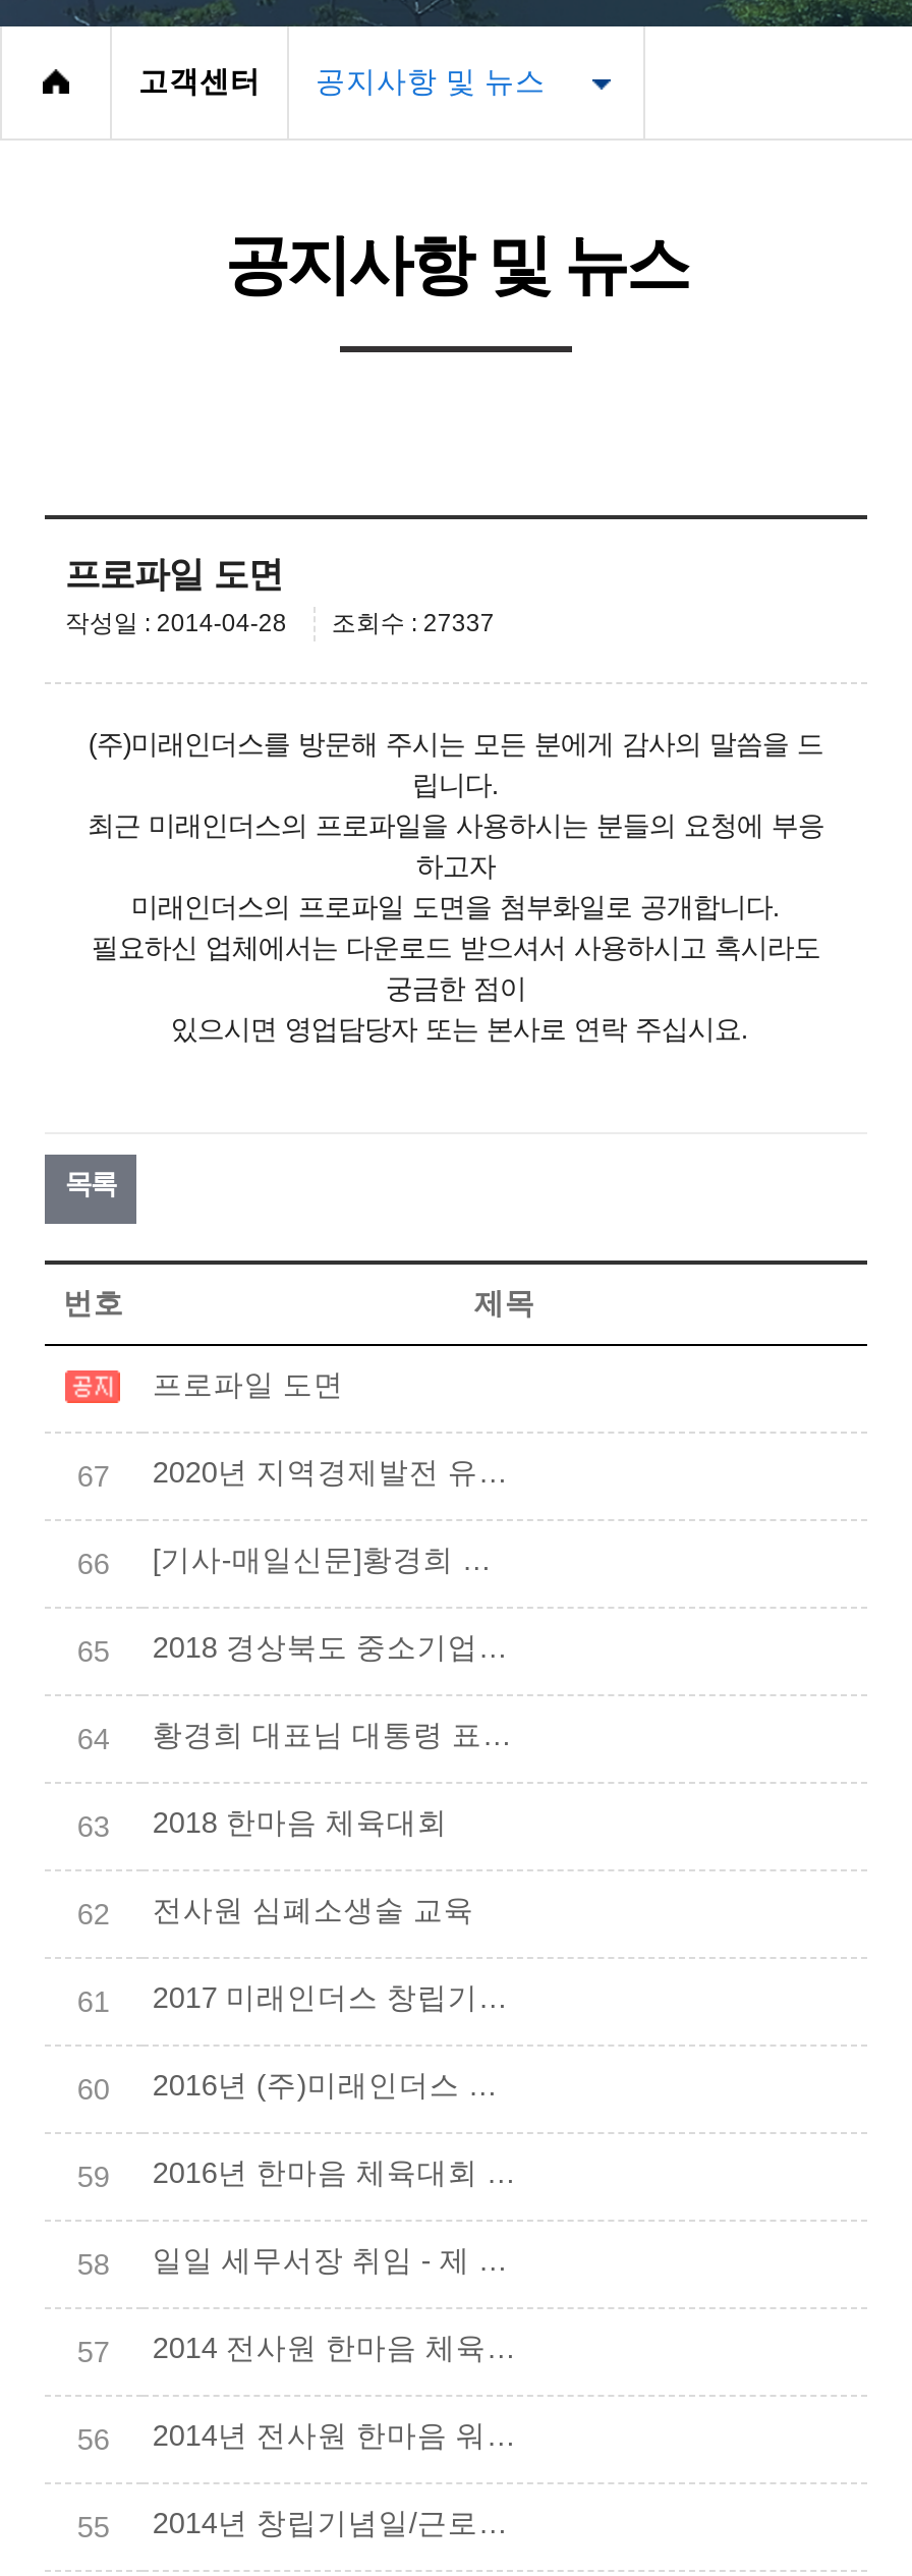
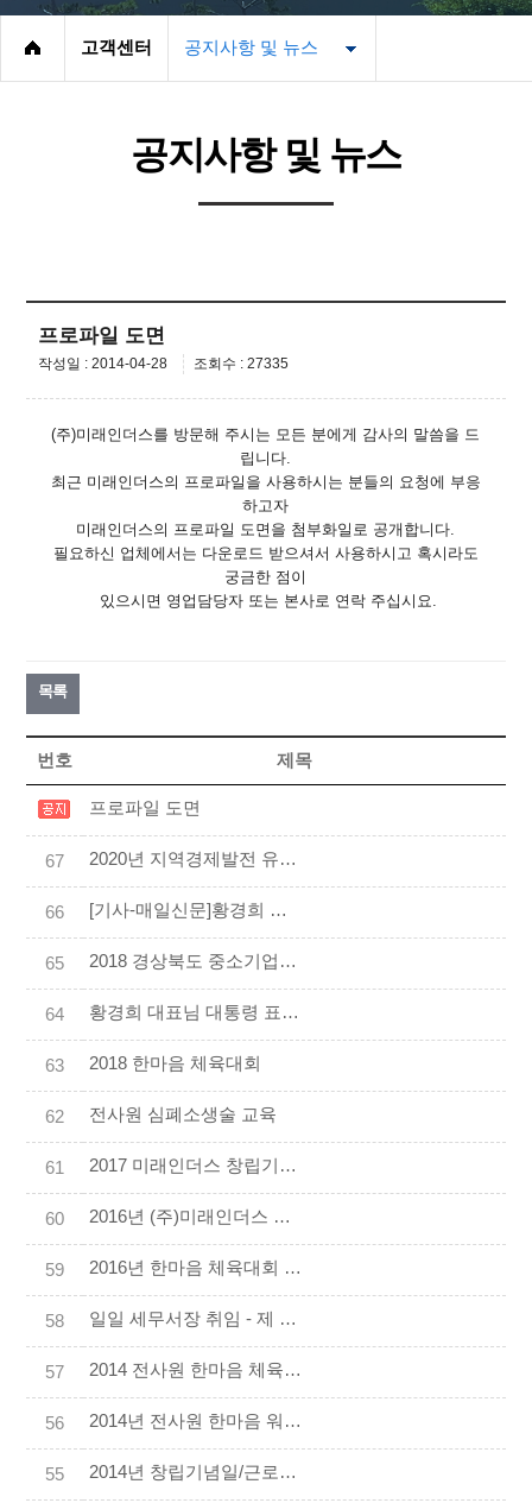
[65,608,494,637] 작성일 : 2014-04-28 조회수 : 27337 -> [38,355,288,372] 작성일 : 2014-04-28 조회수 : 27335

